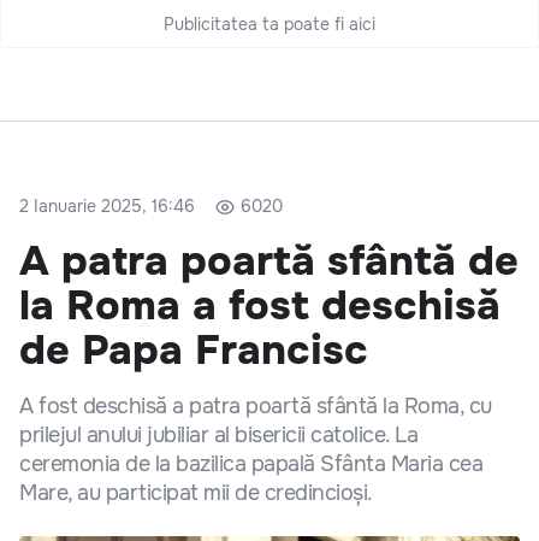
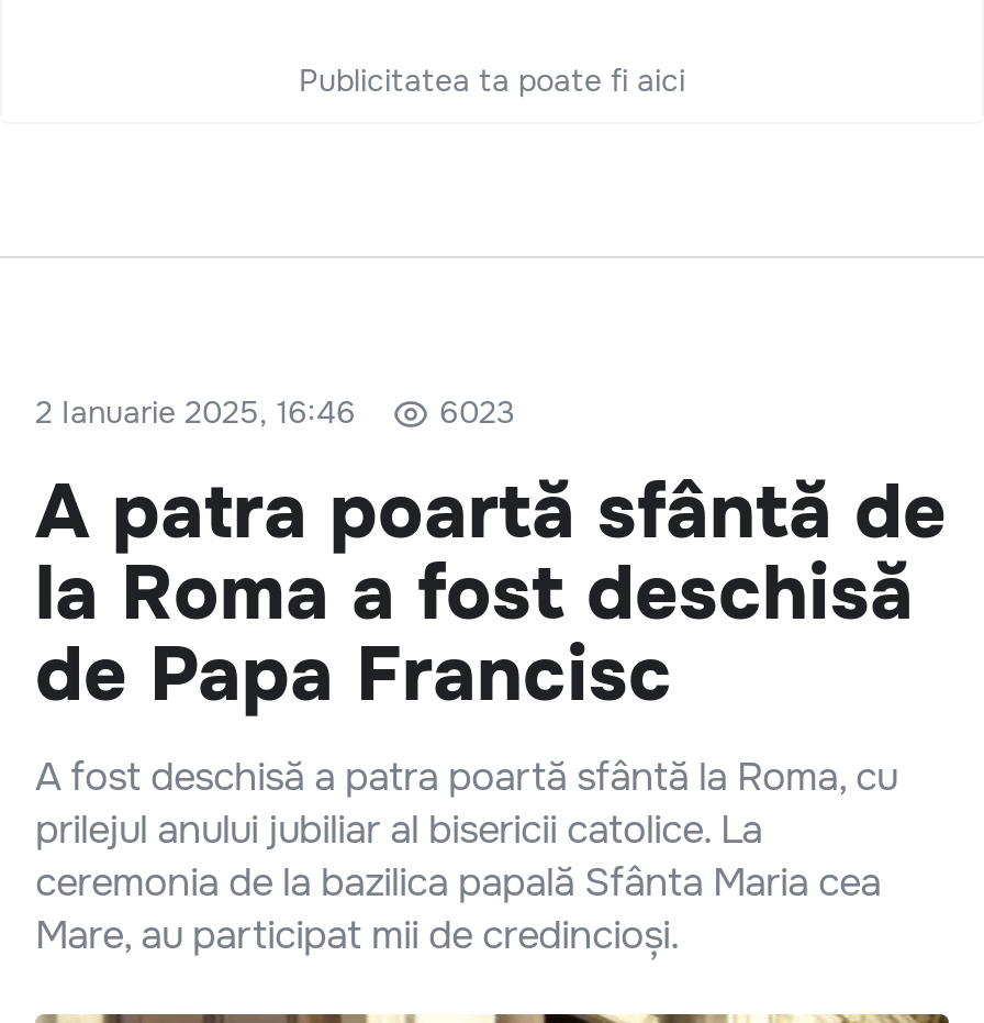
[241,195,283,217] 6020 -> [439,393,514,432] 6023

